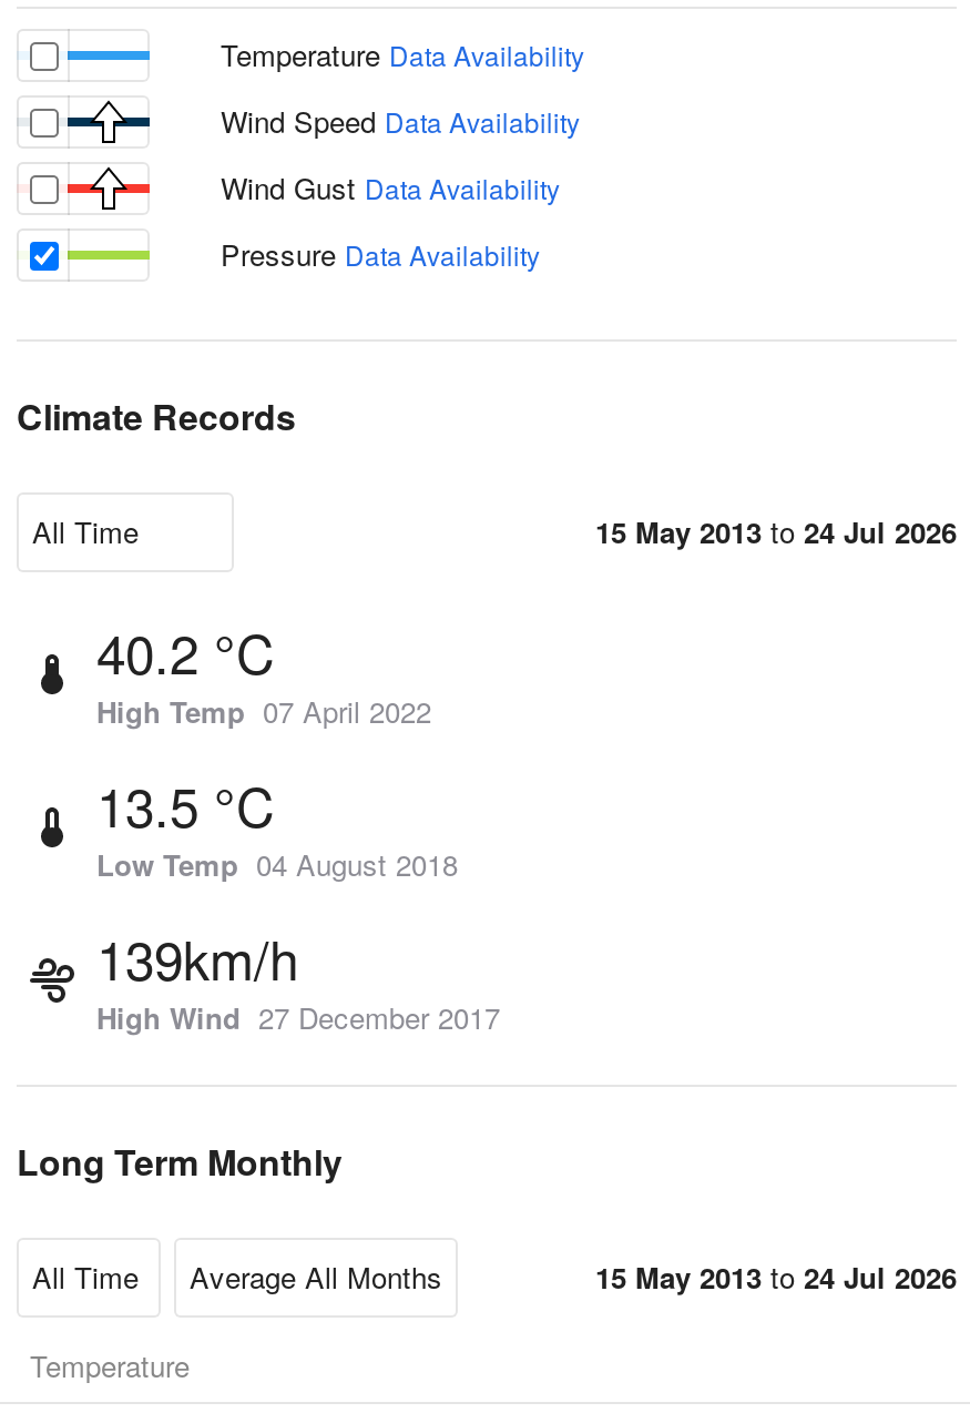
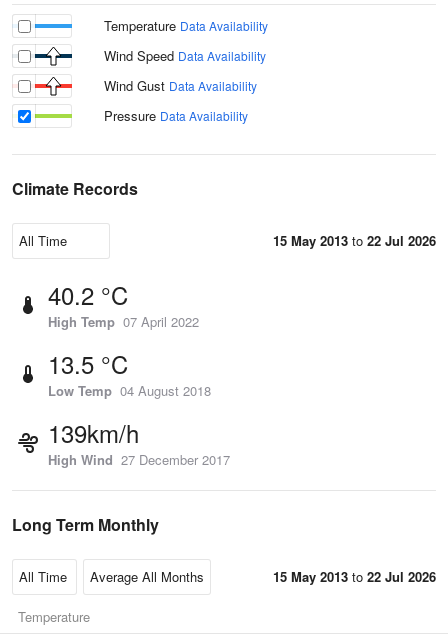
[595,510,957,552] 15 May 2013 to 24 Jul 2026 -> [273,231,436,250] 15 May 2013 to 22 Jul 2026
[595,1256,957,1298] 15 May 2013 to 24 Jul 2026 -> [273,567,436,586] 15 May 2013 to 22 Jul 2026

